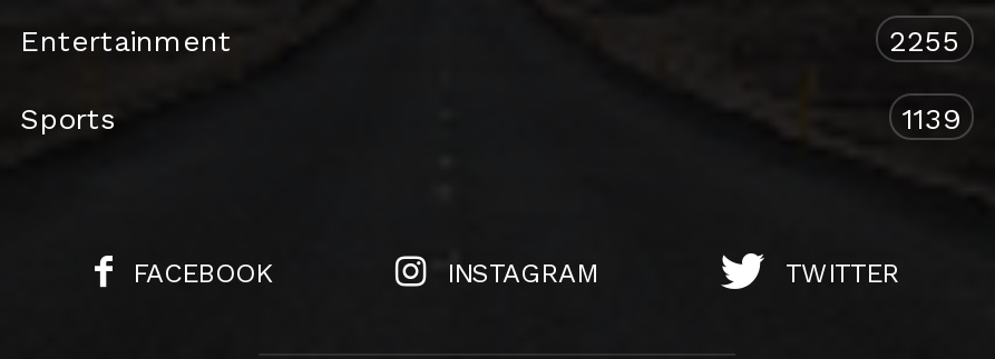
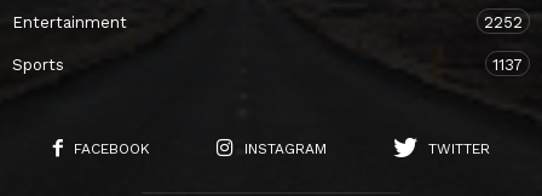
[889,24,960,57] 2255 -> [484,13,523,31] 2252
[903,102,960,135] 1139 -> [492,55,523,74] 1137

